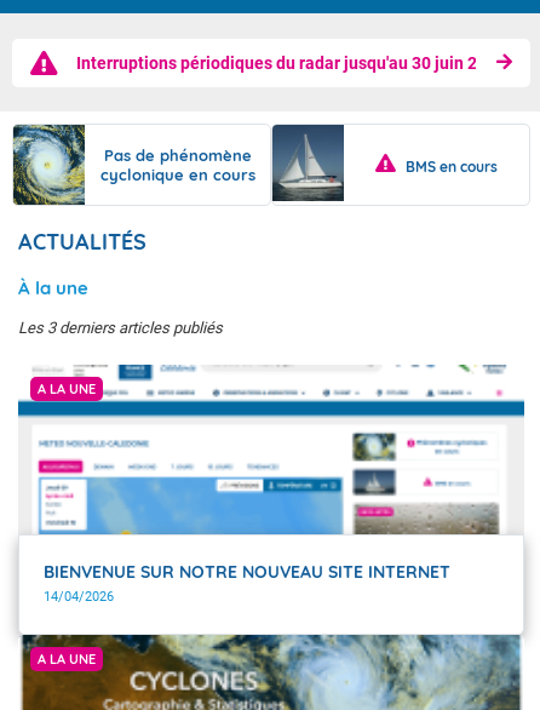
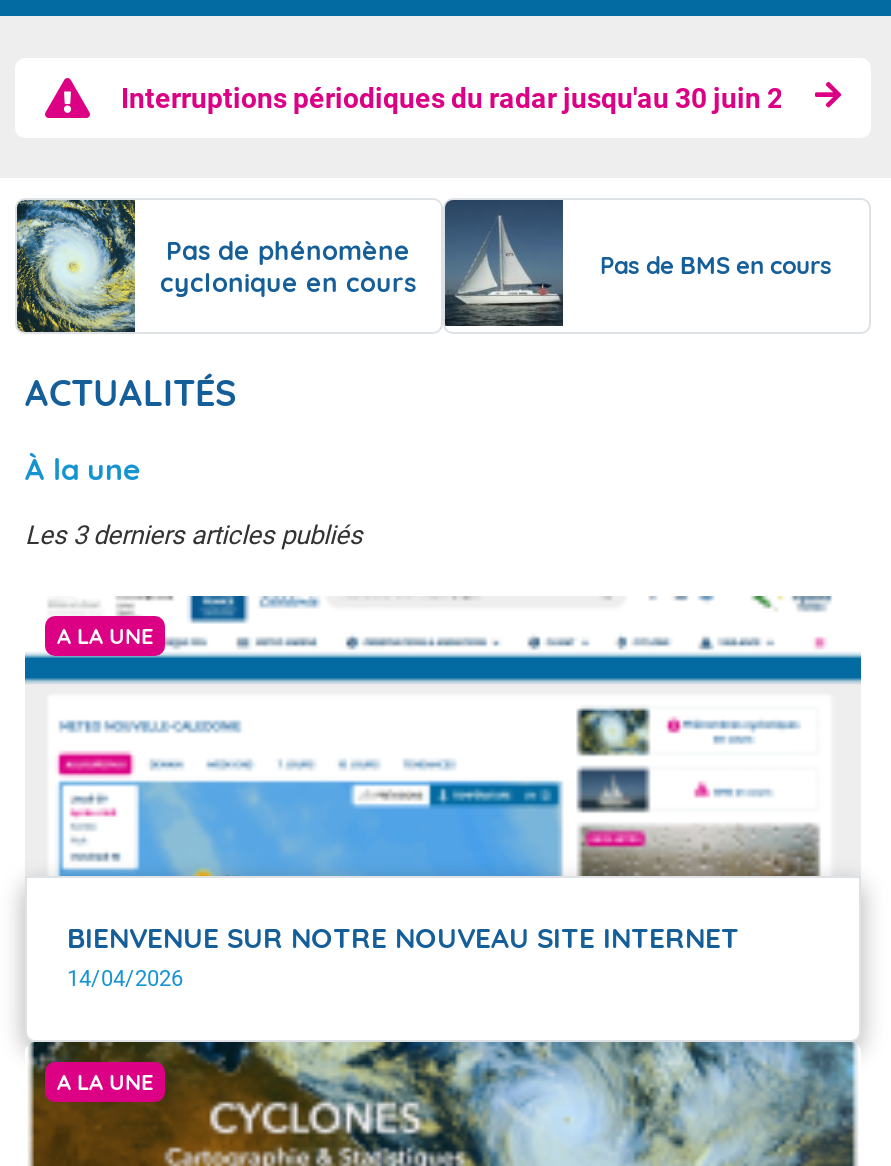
[406,158,498,176] BMS en cours -> [600,250,832,280] Pas de BMS en cours

